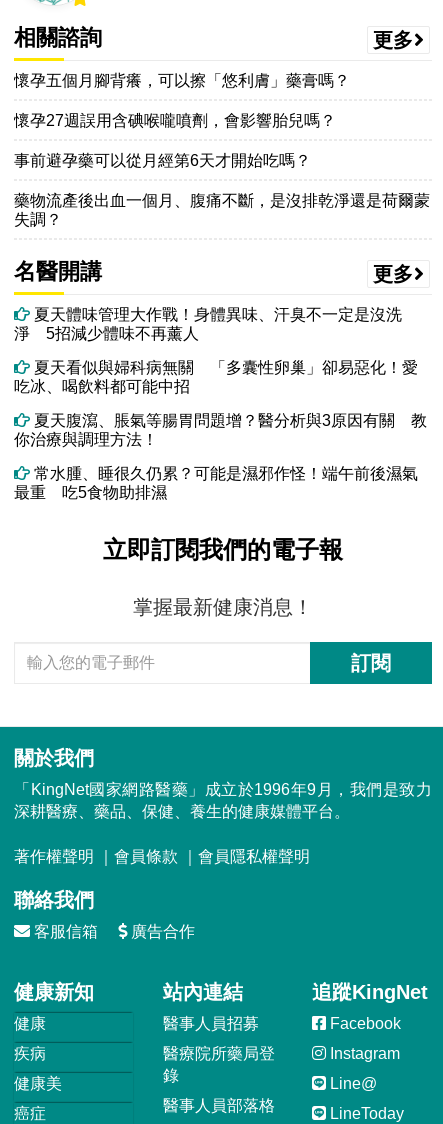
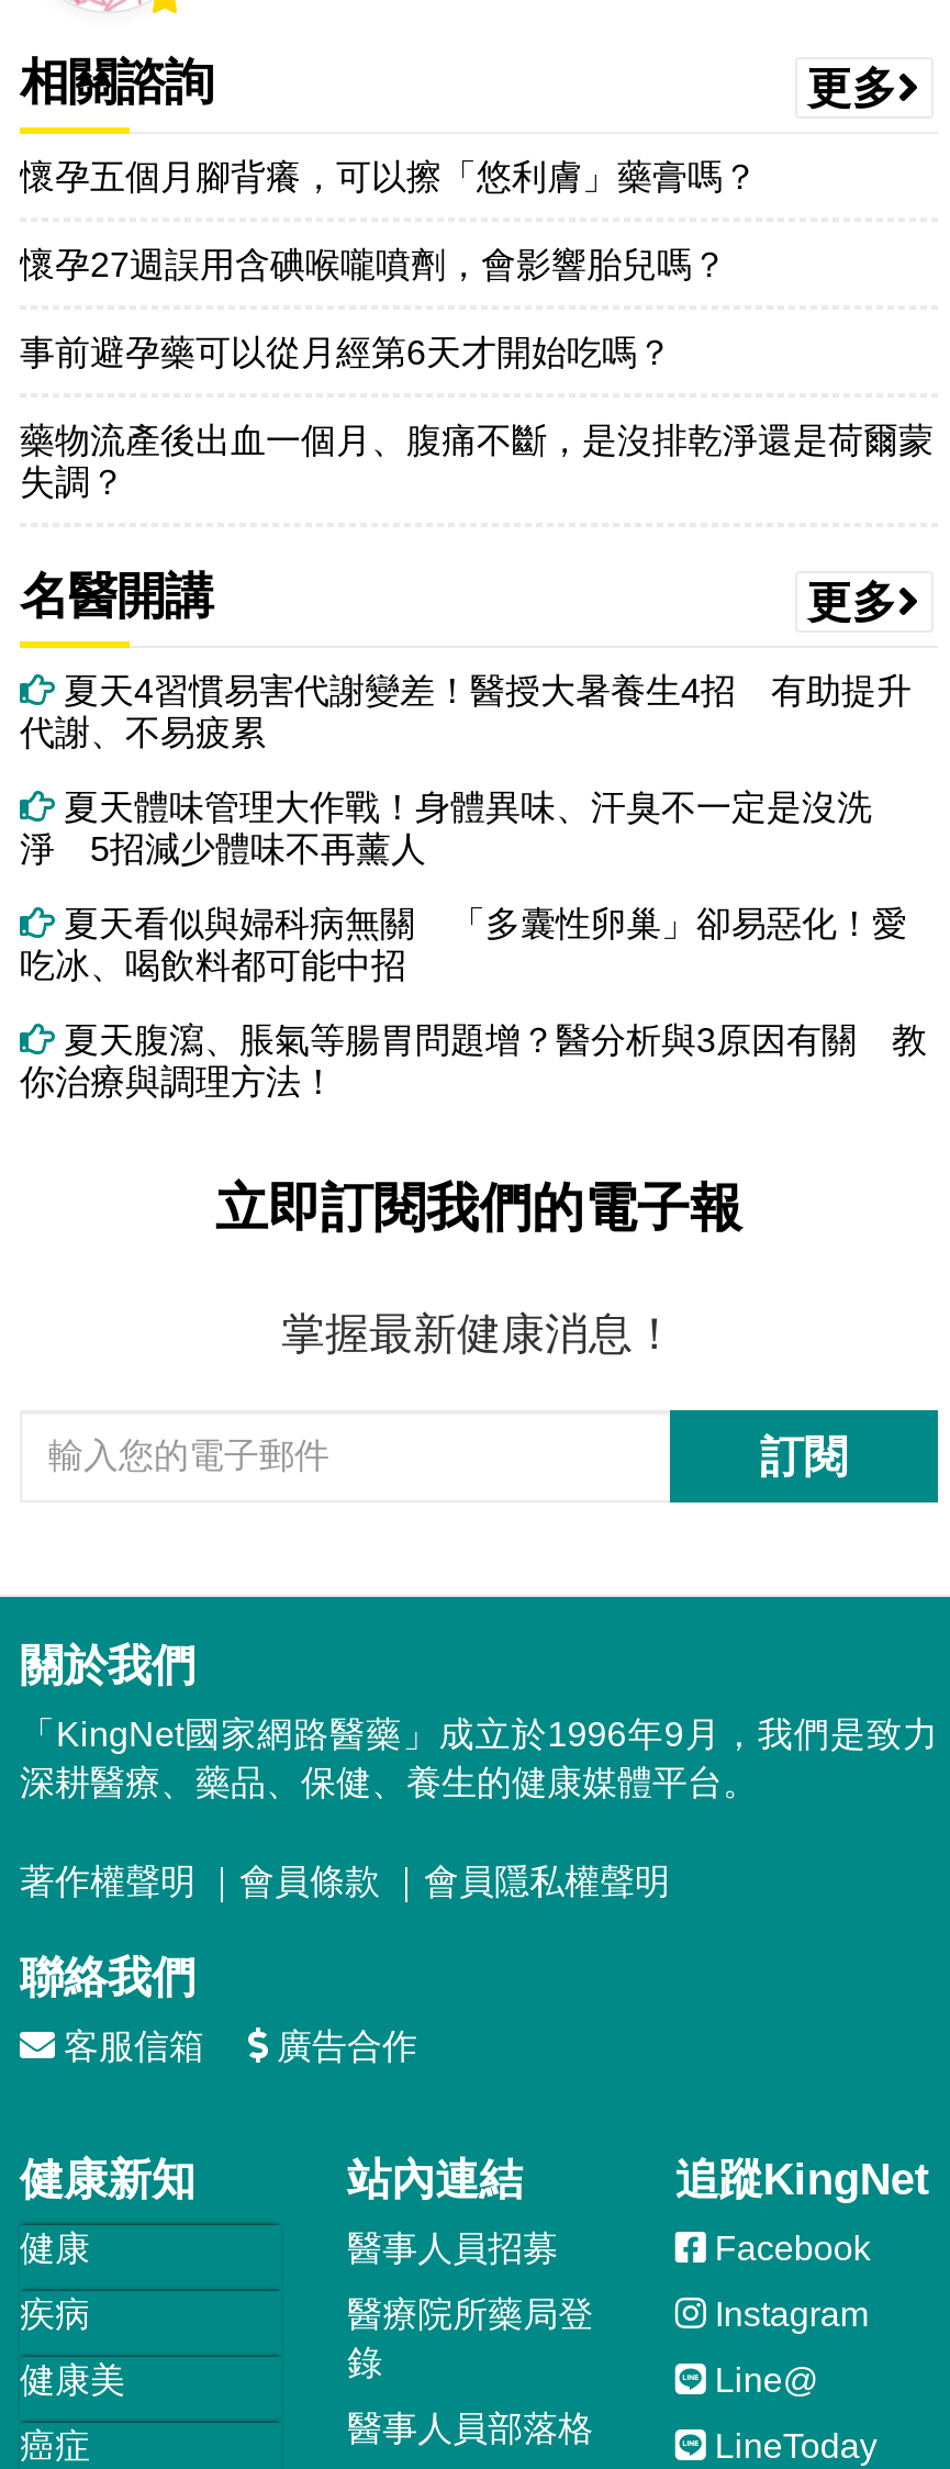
none -> [20,671,912,750] 夏天4習慣易害代謝變差！醫授大暑養生4招 有助提升 | 代謝、不易疲累
moved [14,305,427,447] -> [20,787,927,1099]: 夏天體味管理大作戰！身體異味、汗臭不一定是沒洗 | 淨 5招減少體味不再薰人 | 夏天看似與婦科病無關 「多囊性卵巢」卻易惡化！愛 | 吃冰、喝飲料都可能中招 | 夏天腹瀉、脹氣等腸胃問題增？醫分析與3原因有關 教 | 你治療與調理方法！
[14,464,418,500] 常水腫、睡很久仍累？可能是濕邪作怪！端午前後濕氣 | 最重 吃5食物助排濕 -> none

